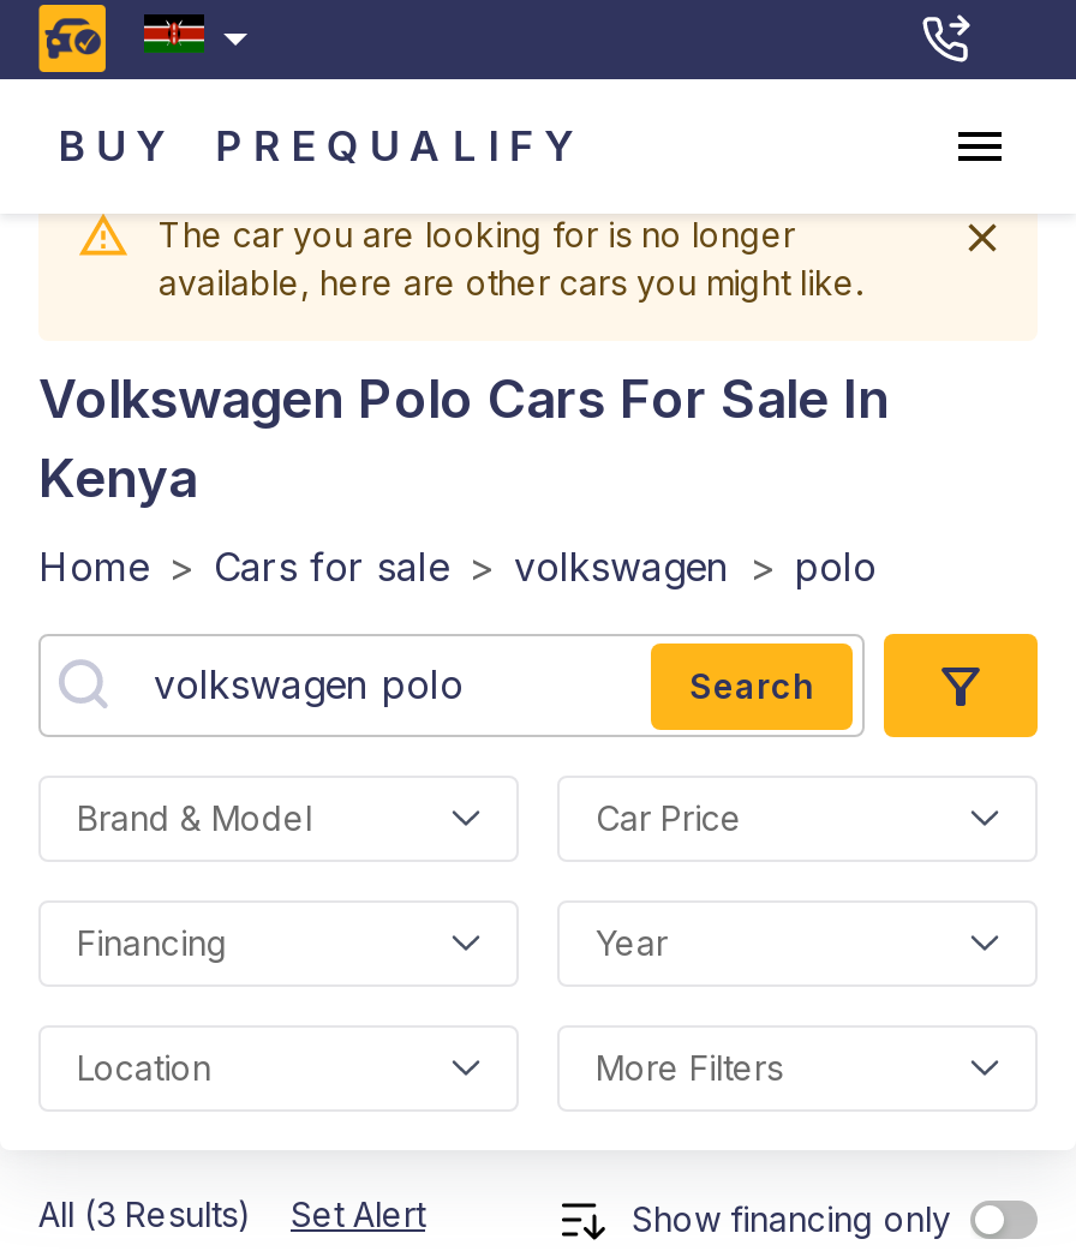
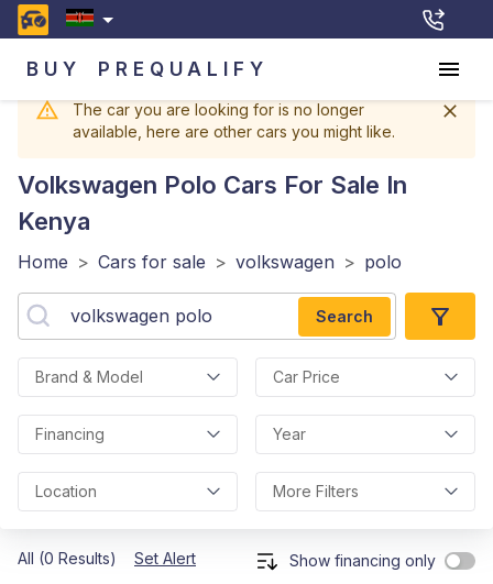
[38,1193,425,1234] All (3 Results) Set Alert -> [18,549,196,568] All (0 Results) Set Alert

